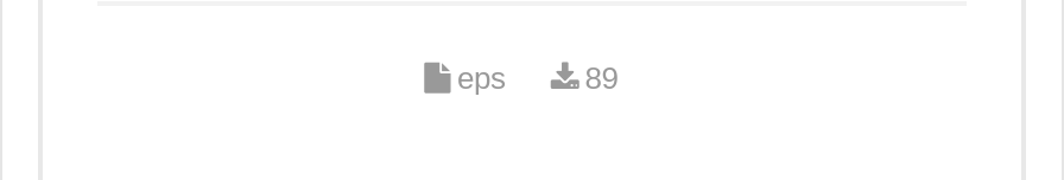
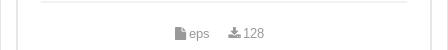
[585,61,618,96] 89 -> [243,26,264,41] 128

